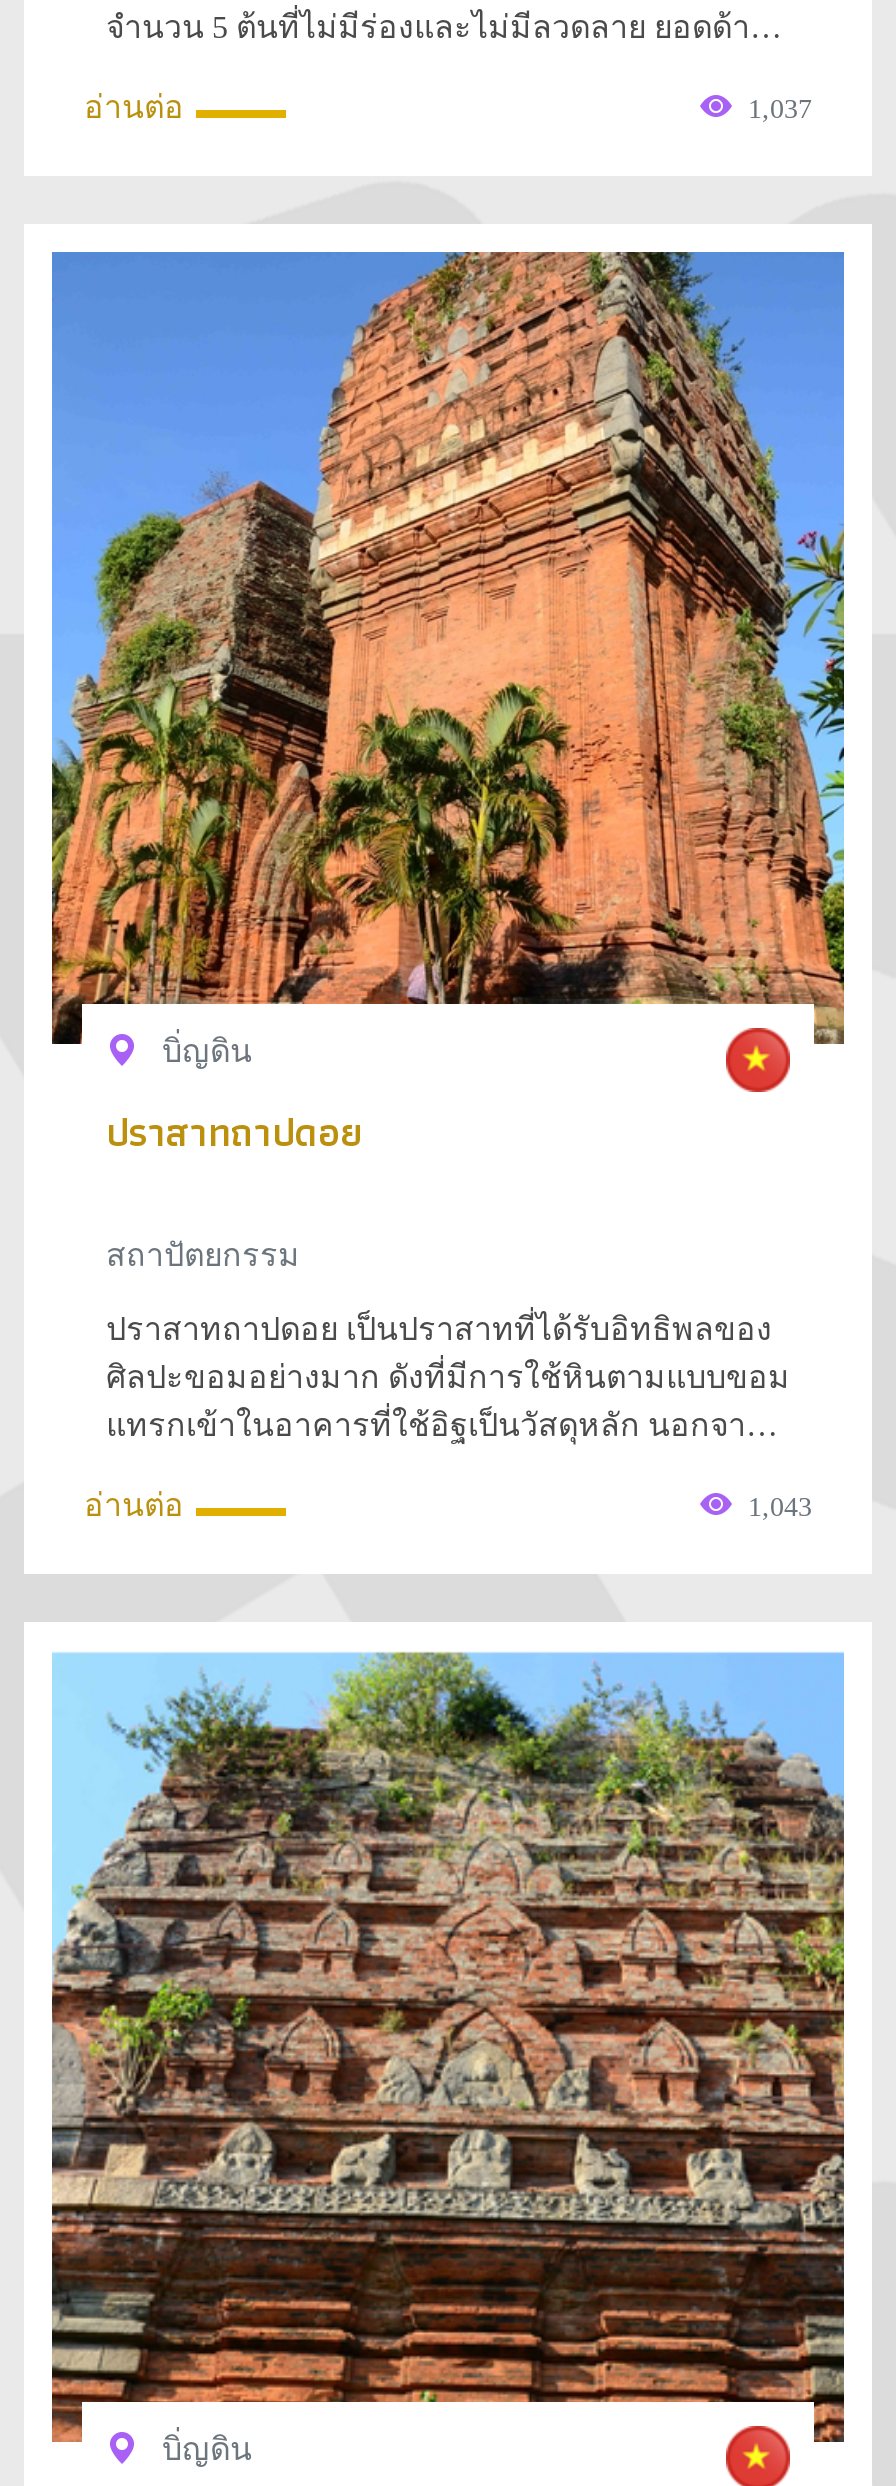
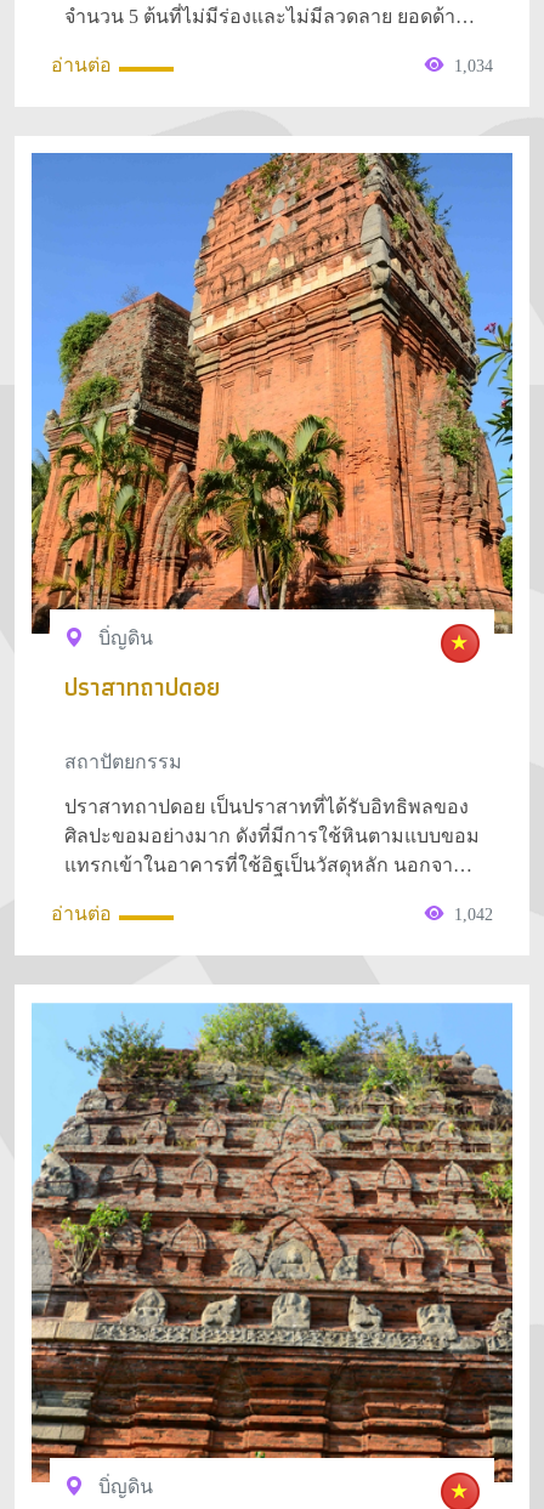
[748,94,812,124] 1,037 -> [454,57,493,75] 1,034
[748,1492,812,1522] 1,043 -> [454,906,493,924] 1,042

